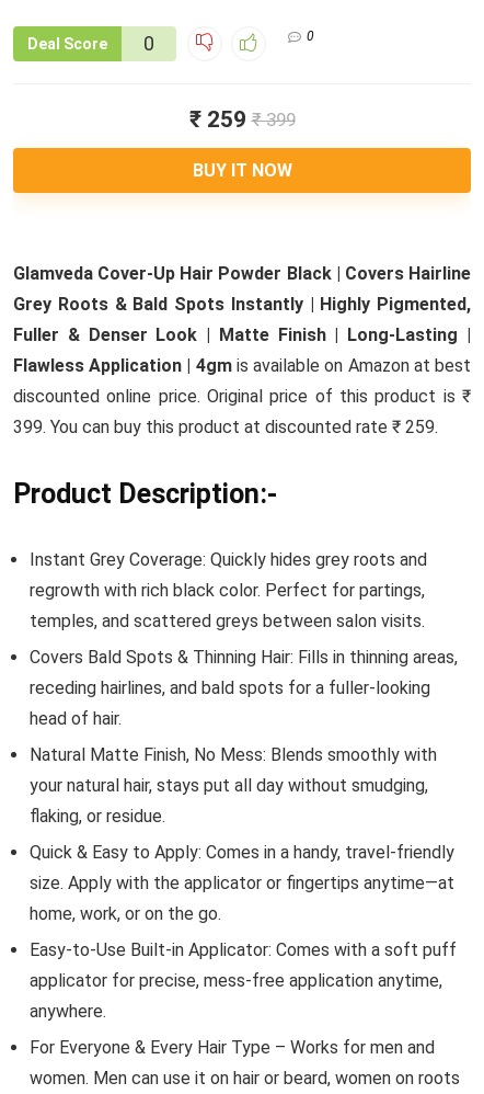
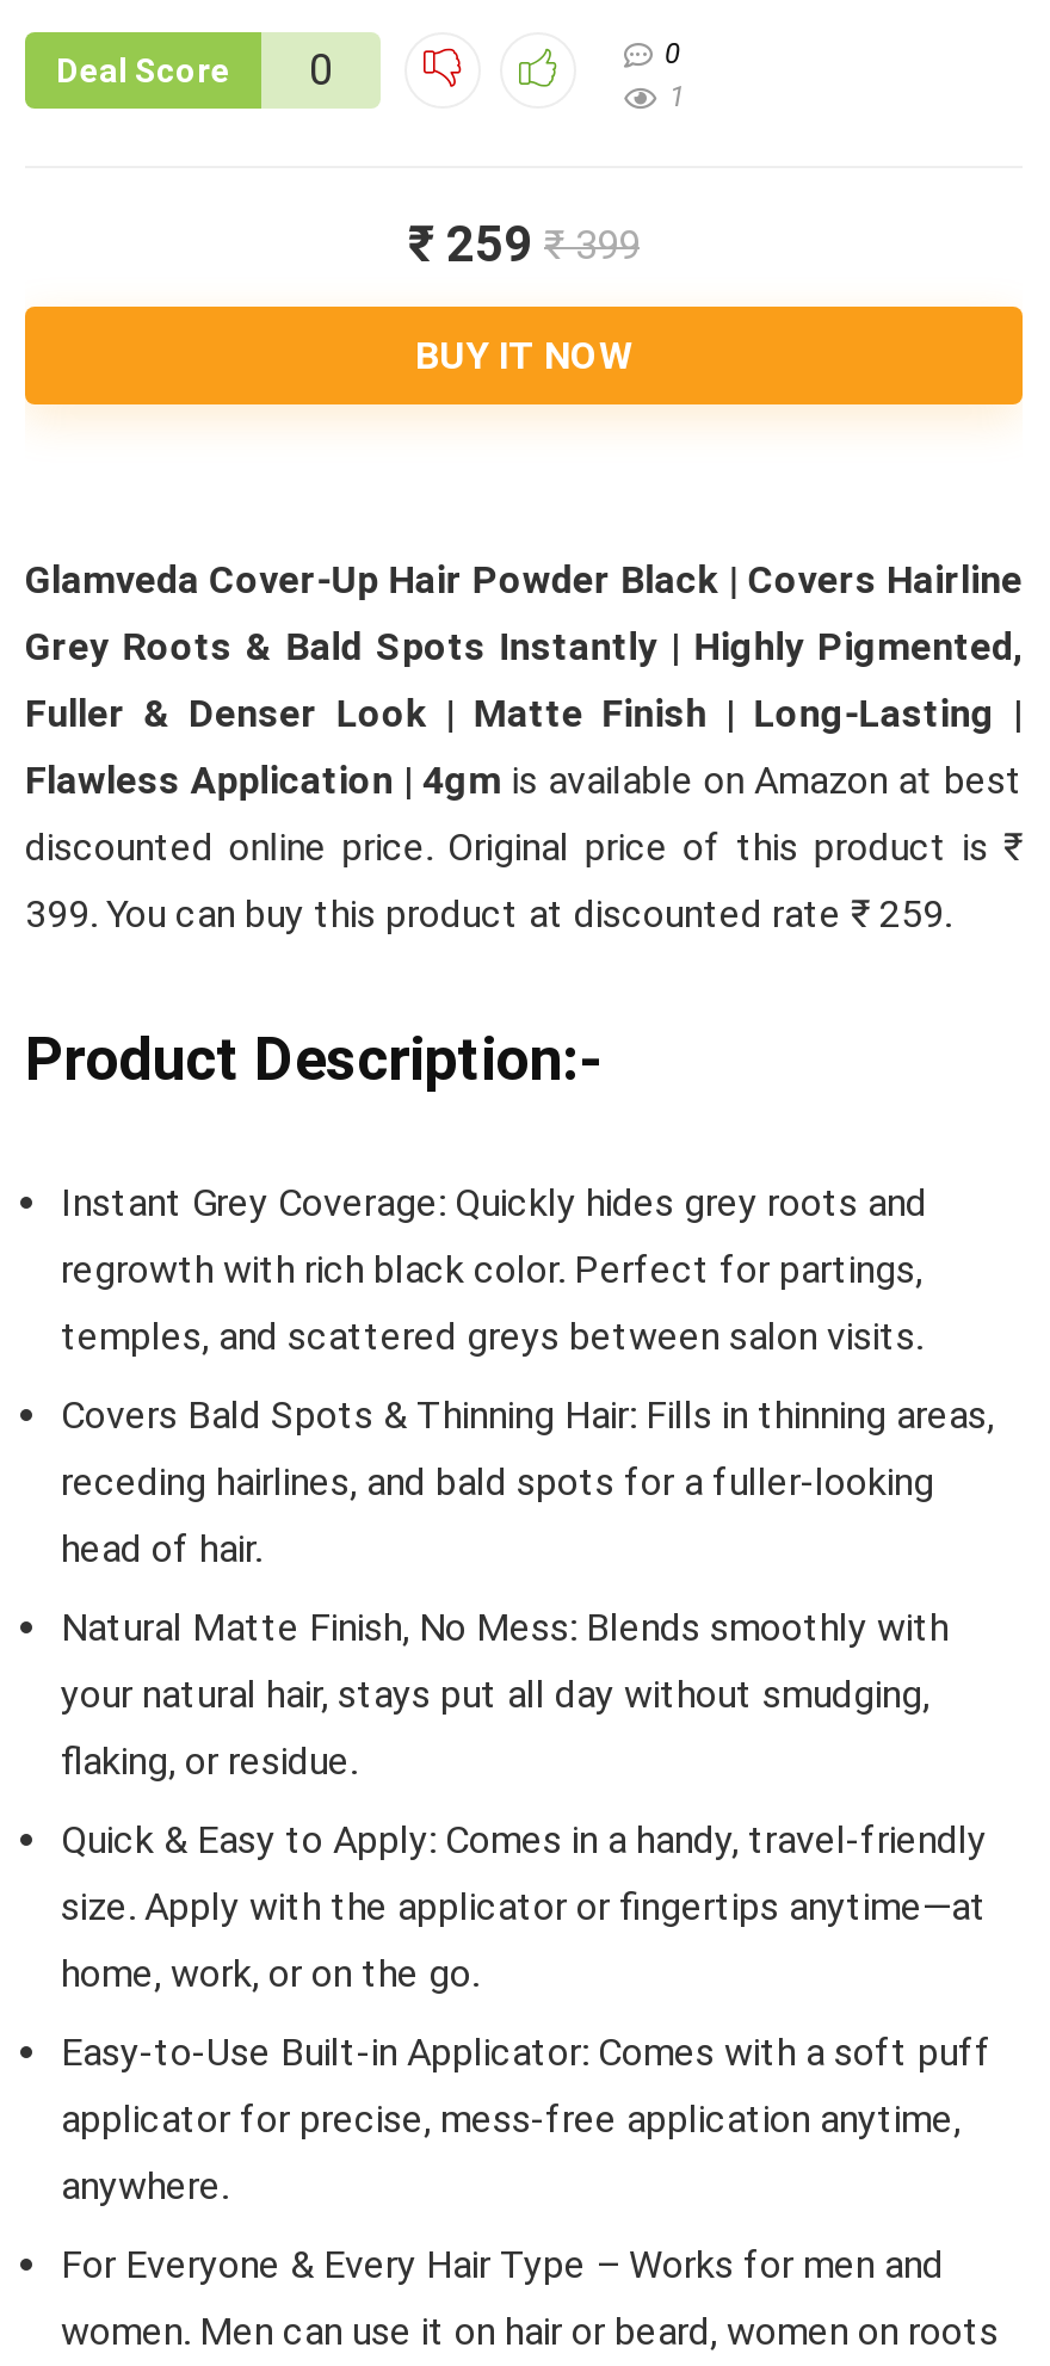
none -> [669,80,686,113] 1

